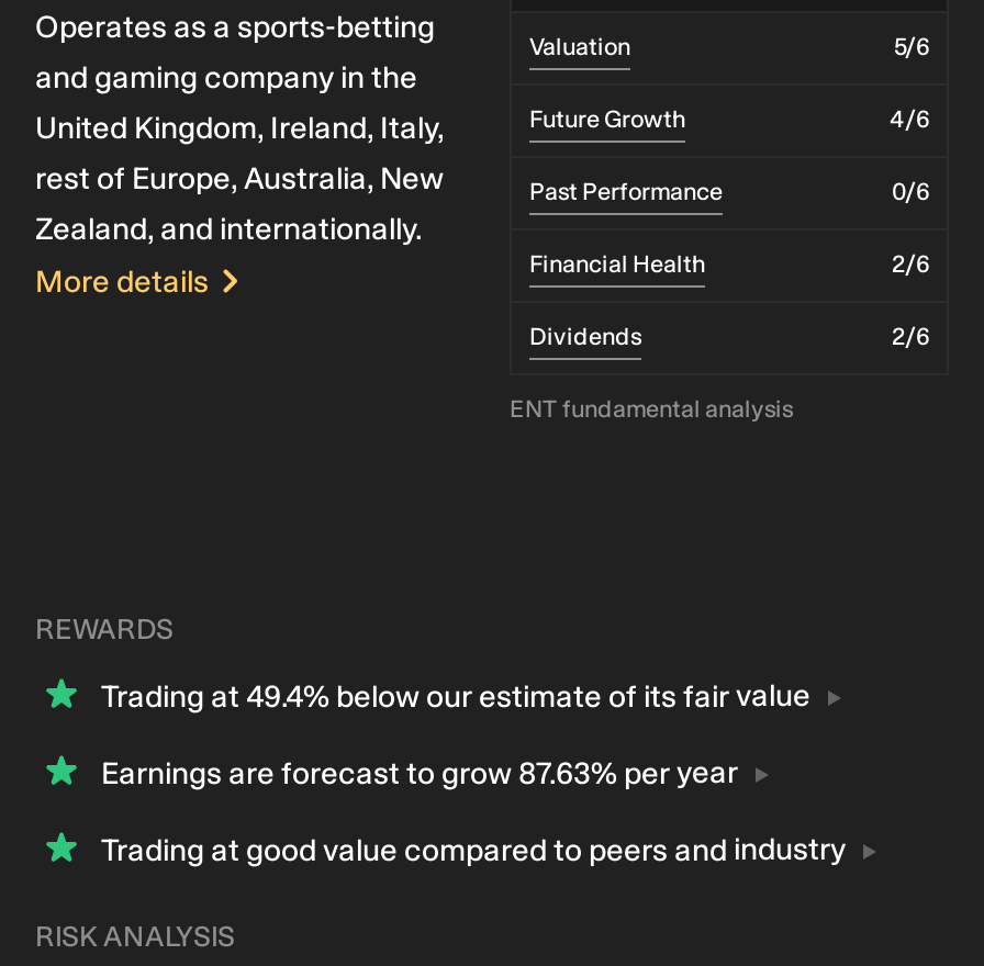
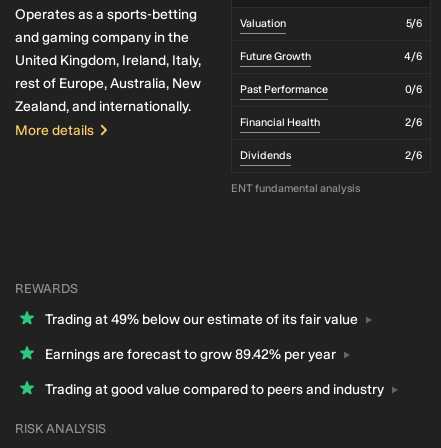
[101,678,810,716] Trading at 49.4% below our estimate of its fair value -> [45,311,358,328] Trading at 49% below our estimate of its fair value
[101,755,738,793] Earnings are forecast to grow 87.63% per year -> [45,346,336,363] Earnings are forecast to grow 89.42% per year

